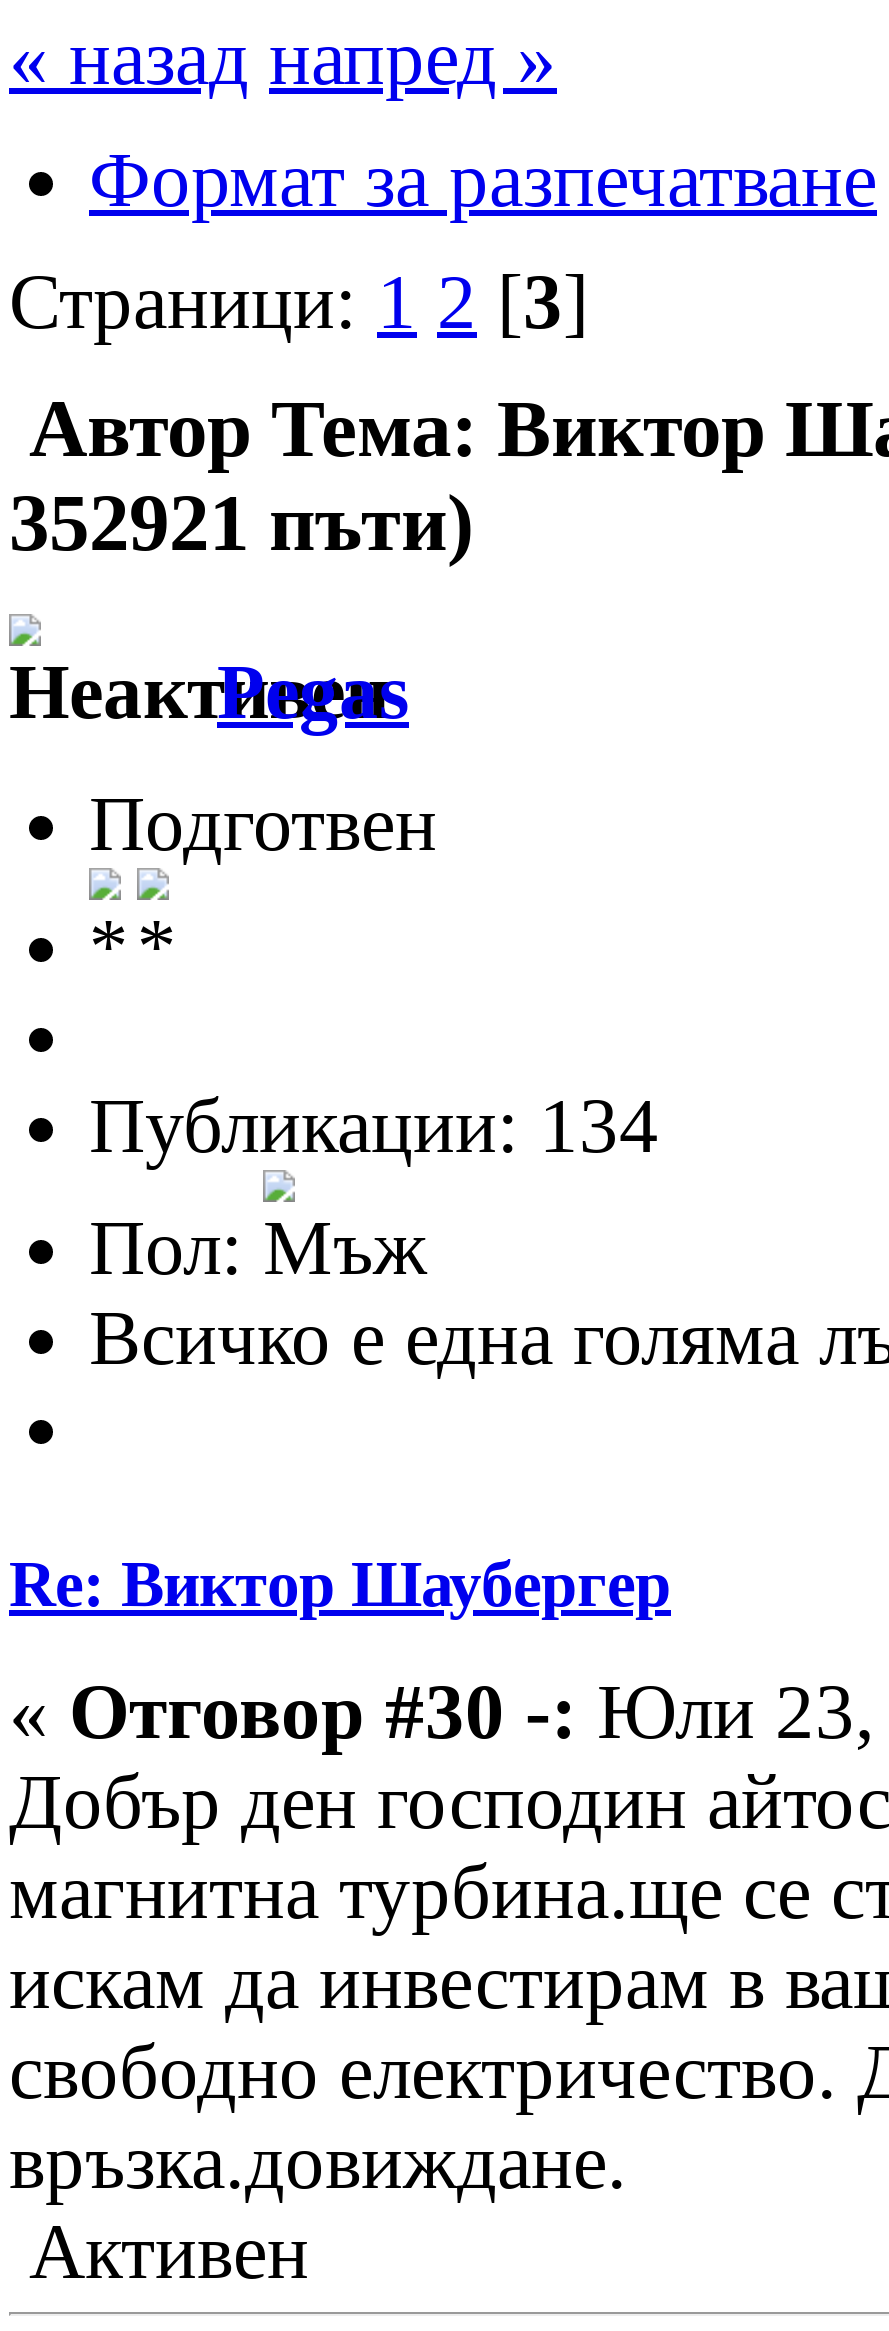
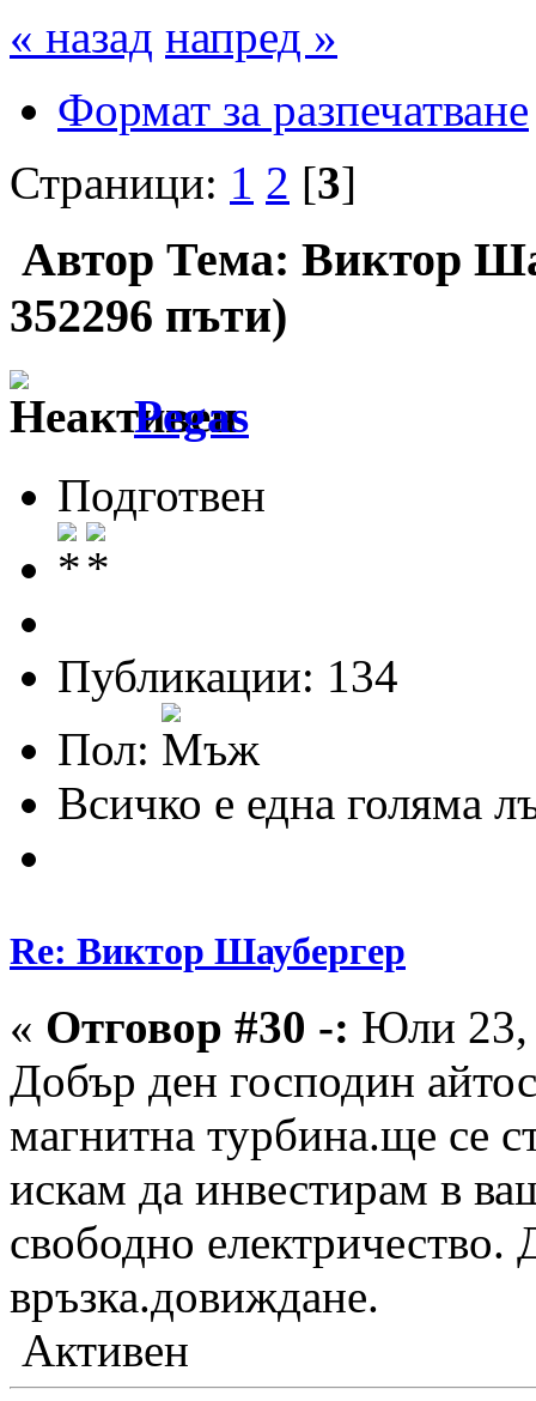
[9,479,473,569] 352921 пъти) -> [10,289,287,343] 352296 пъти)

